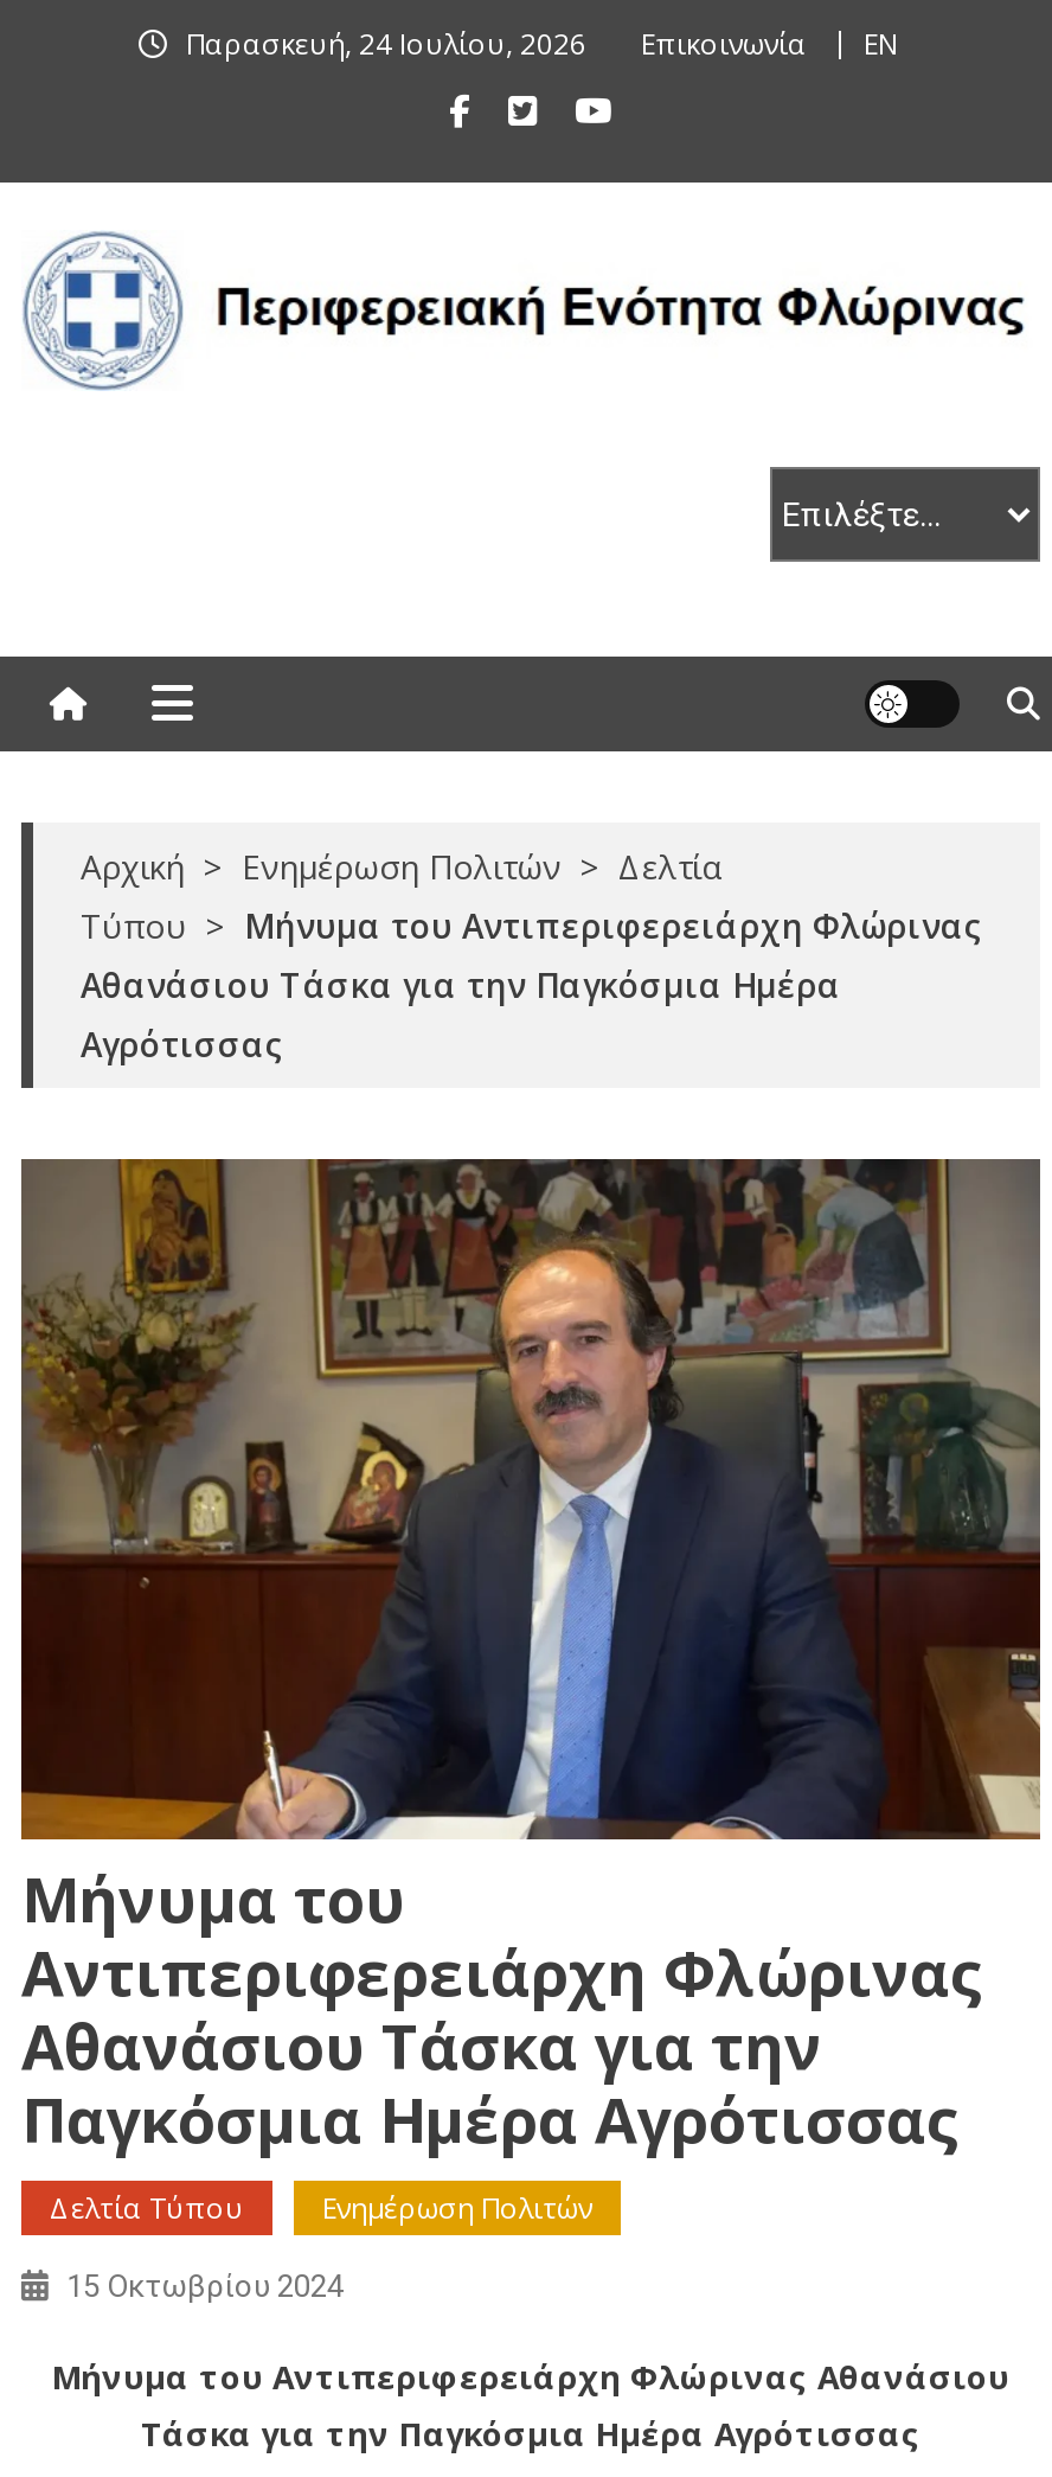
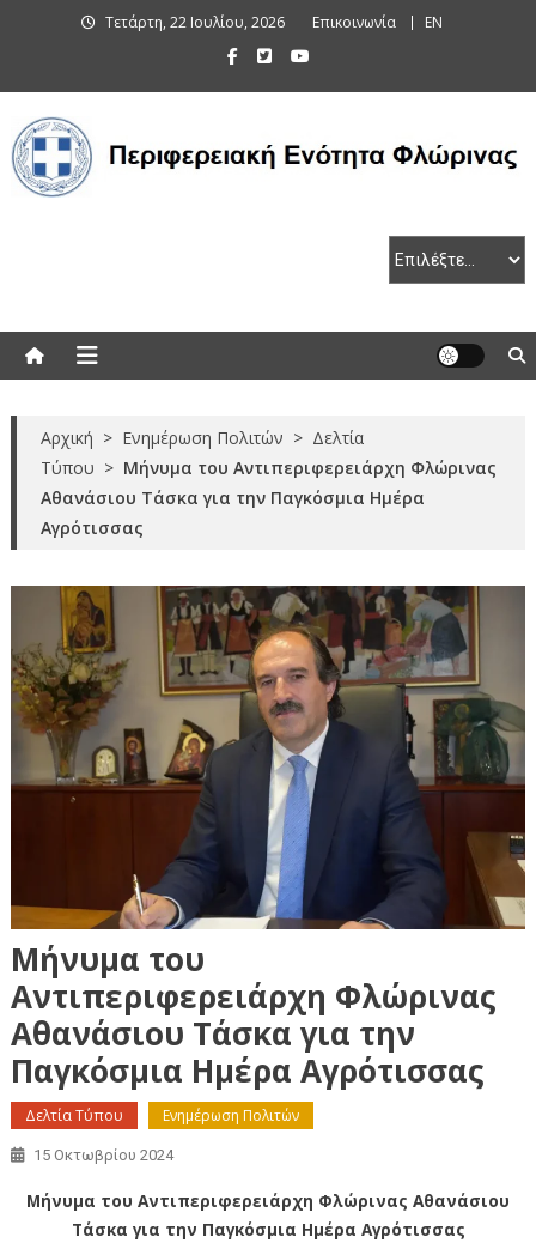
[186,24,586,64] Παρασκευή, 24 Ιουλίου, 2026 -> [105,12,285,32] Τετάρτη, 22 Ιουλίου, 2026

